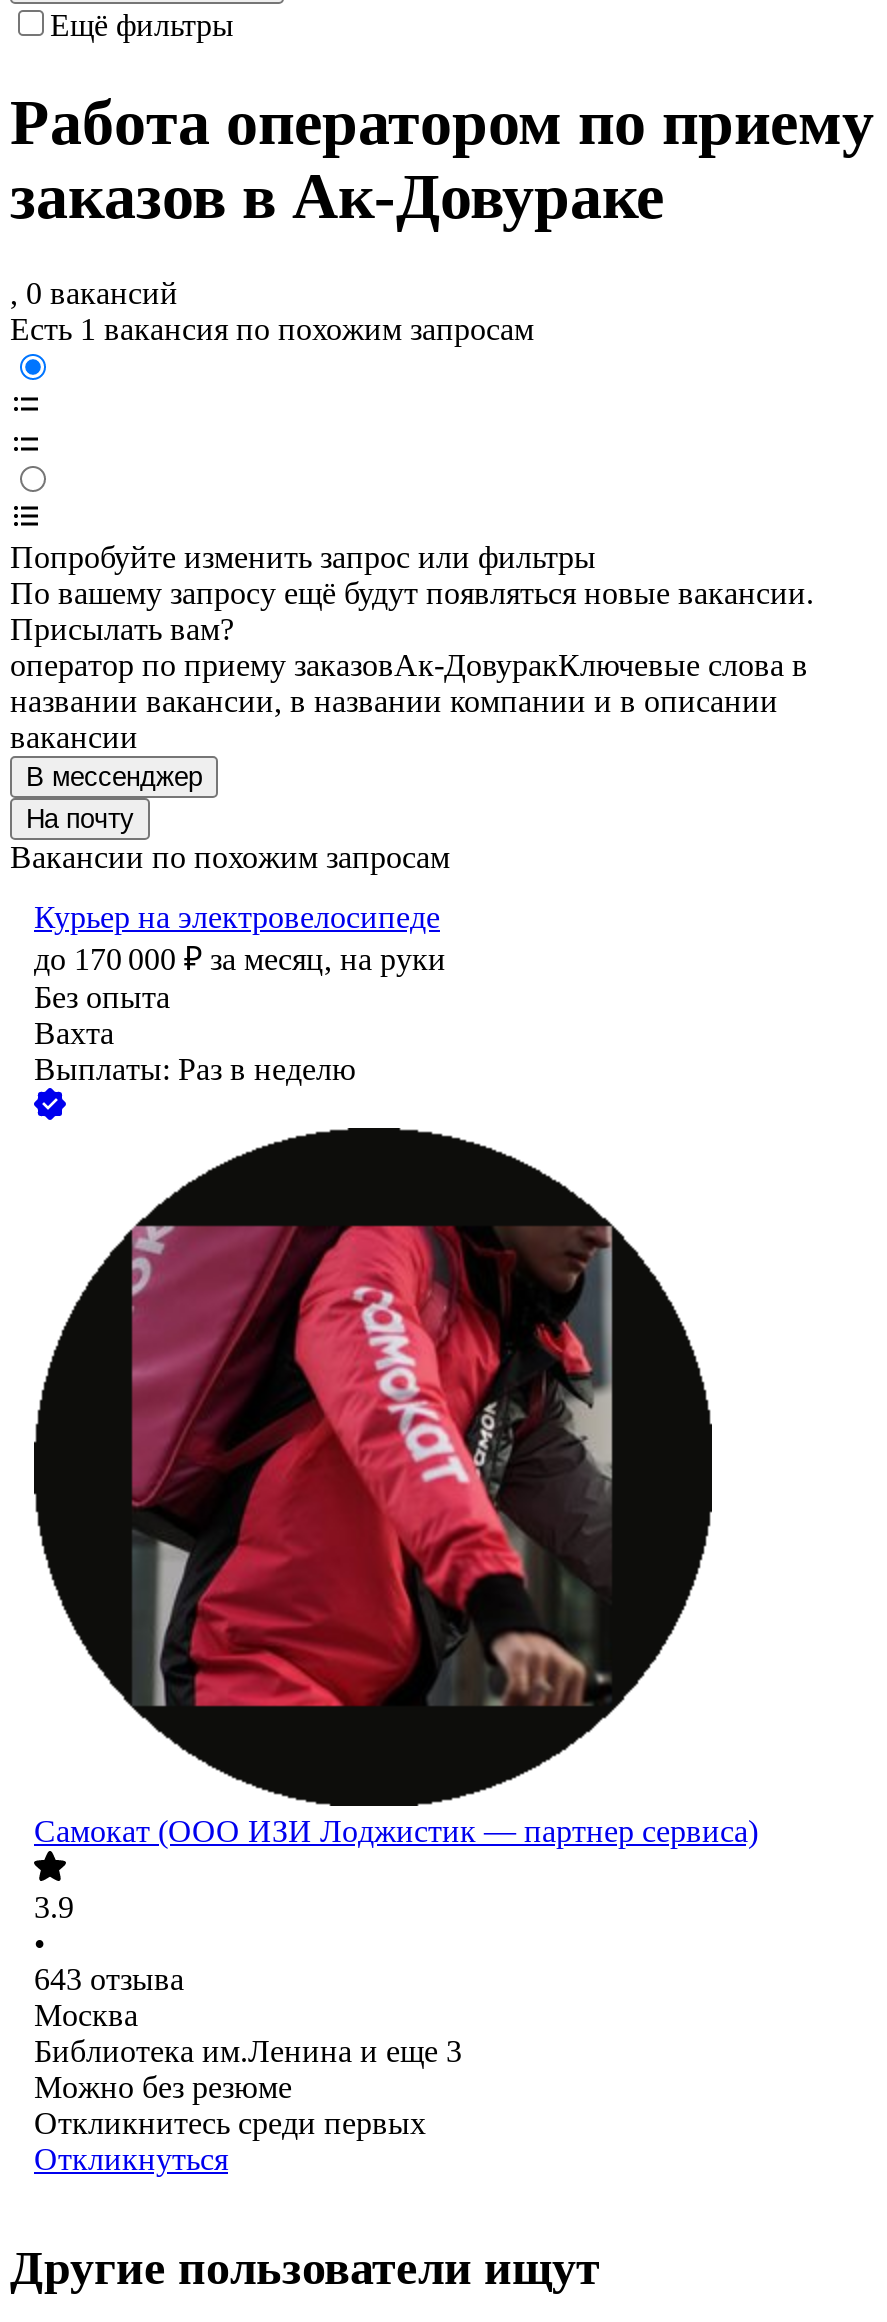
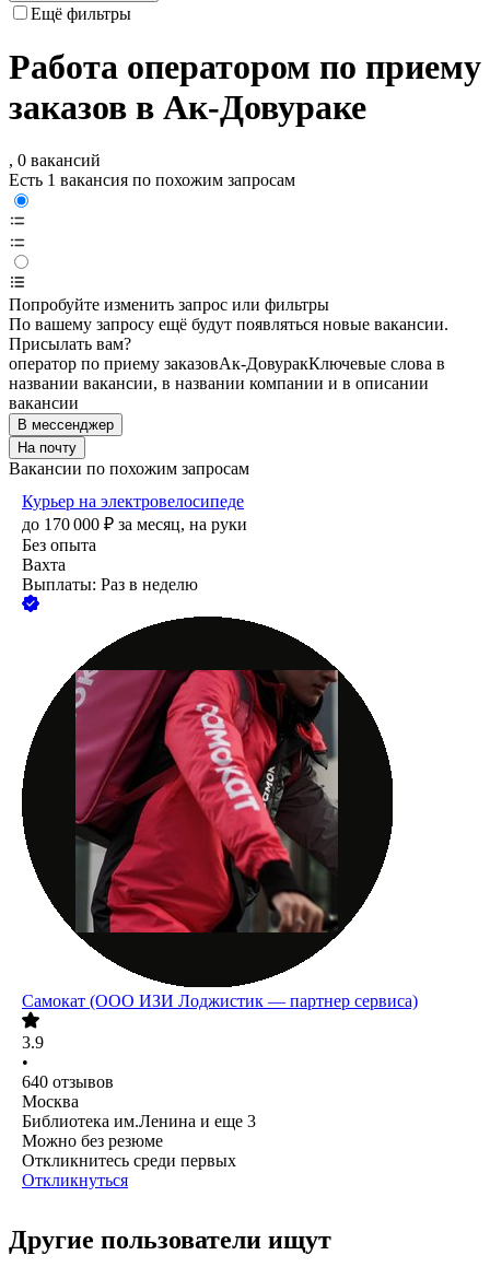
[34,1963,184,1997] 643 отзыва -> [22,1073,114,1092] 640 отзывов

